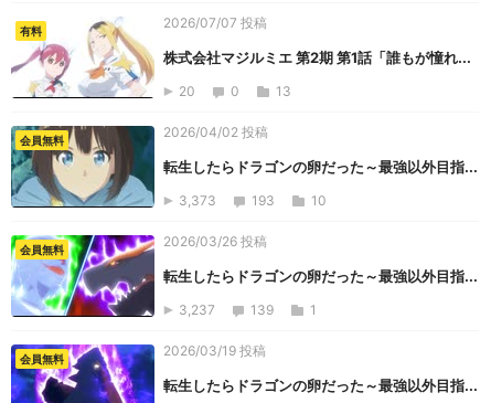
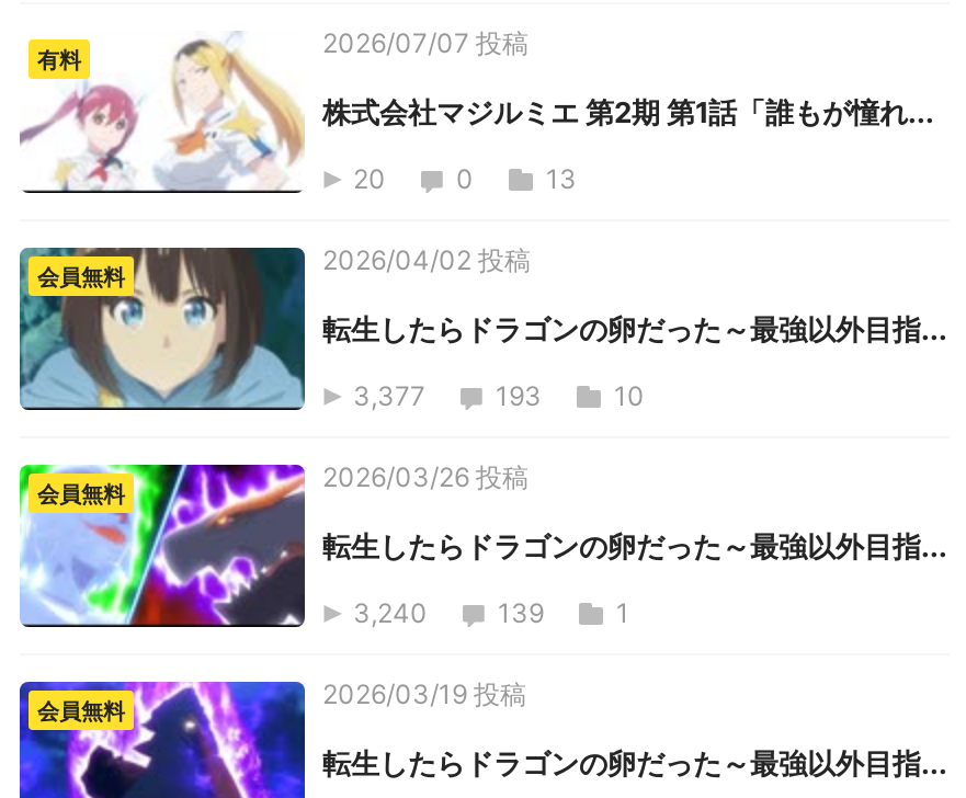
[179,192,216,209] 3,373 -> [353,379,425,412] 3,377
[179,301,215,318] 3,237 -> [353,596,428,629] 3,240

